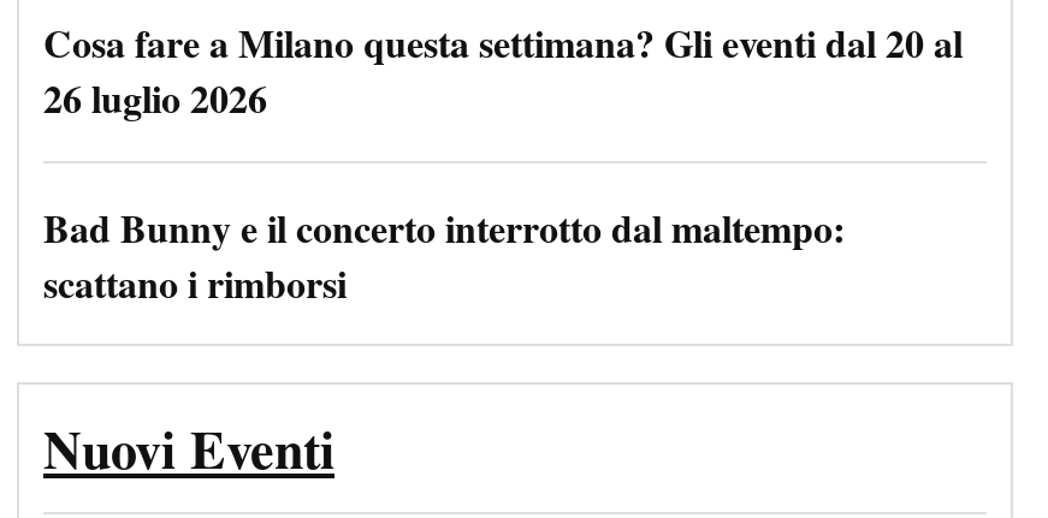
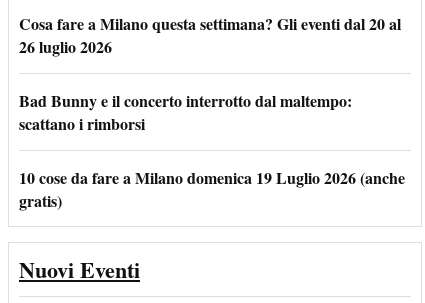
none -> [19,166,405,212] 10 cose da fare a Milano domenica 19 Luglio 2026 (anche | gratis)

